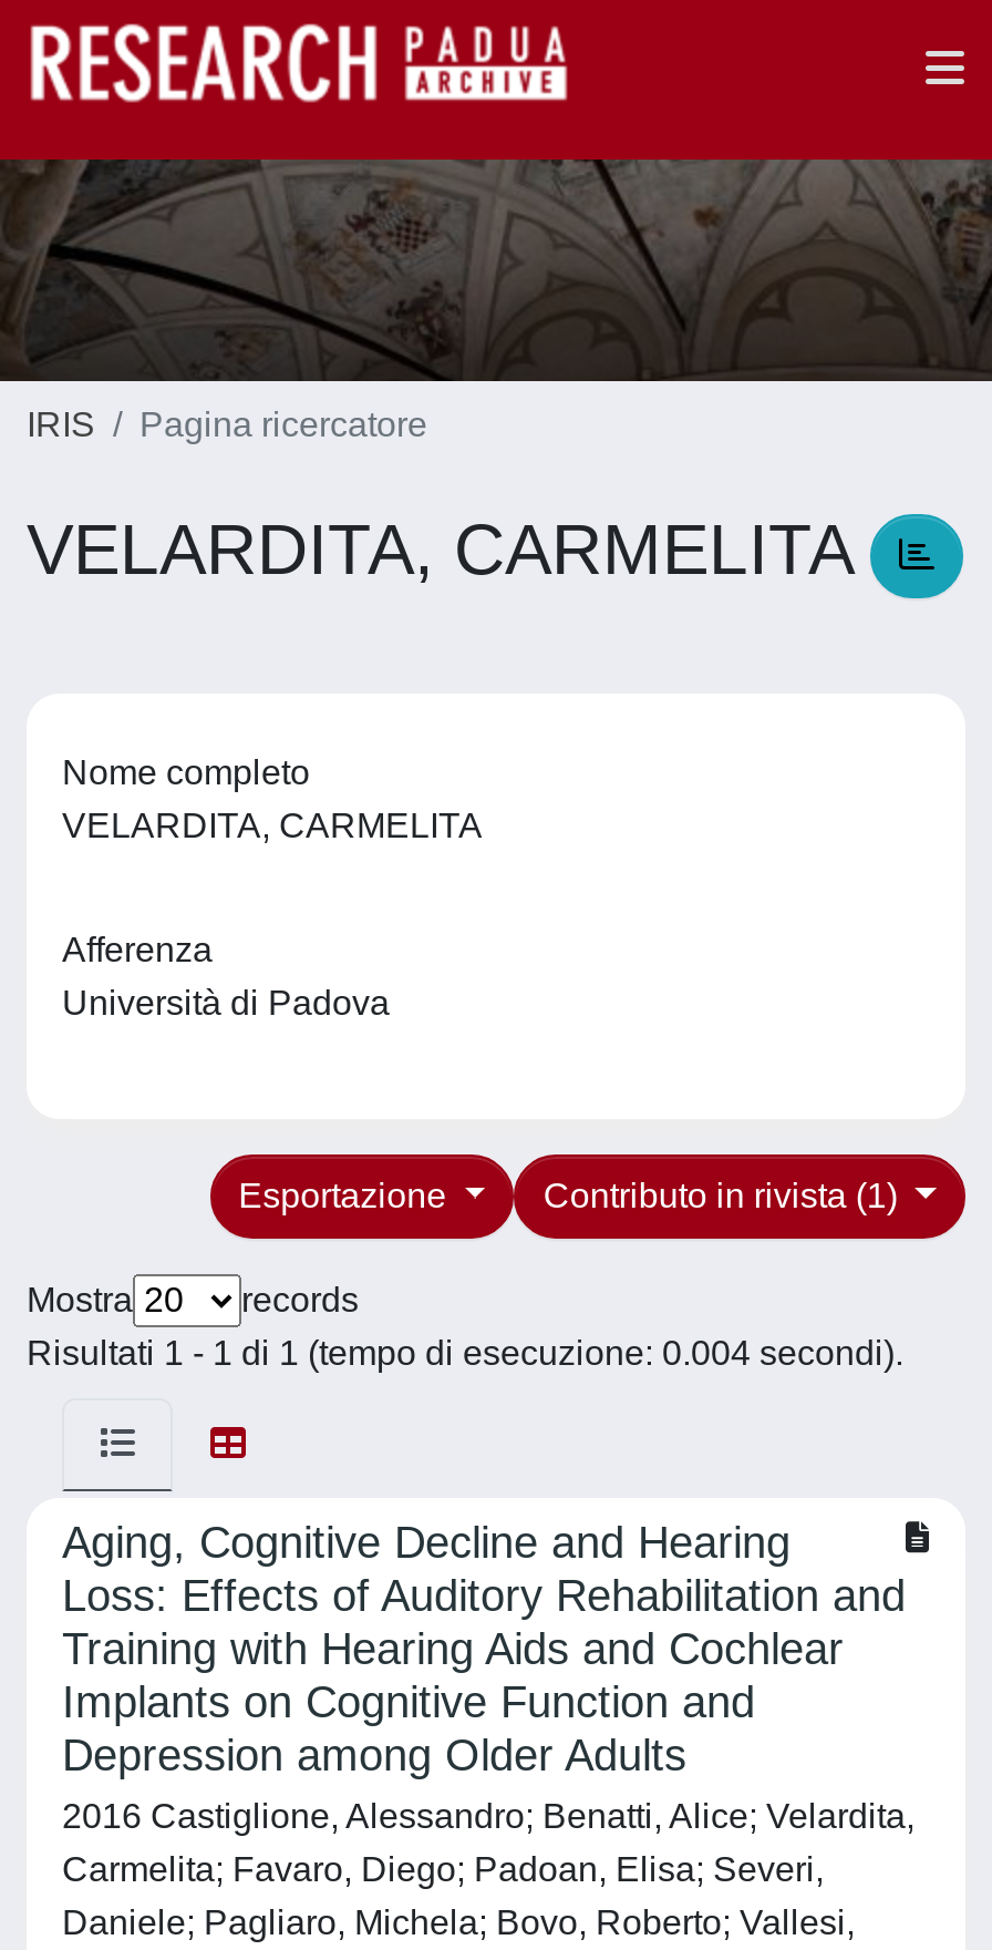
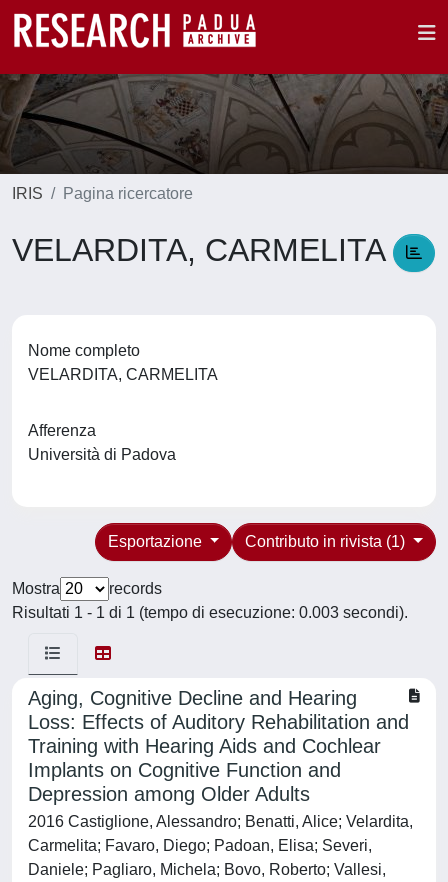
[27,1334,903,1372] Risultati 1 - 1 di 1 (tempo di esecuzione: 0.004 secondi). -> [12,604,408,621] Risultati 1 - 1 di 1 (tempo di esecuzione: 0.003 secondi).

